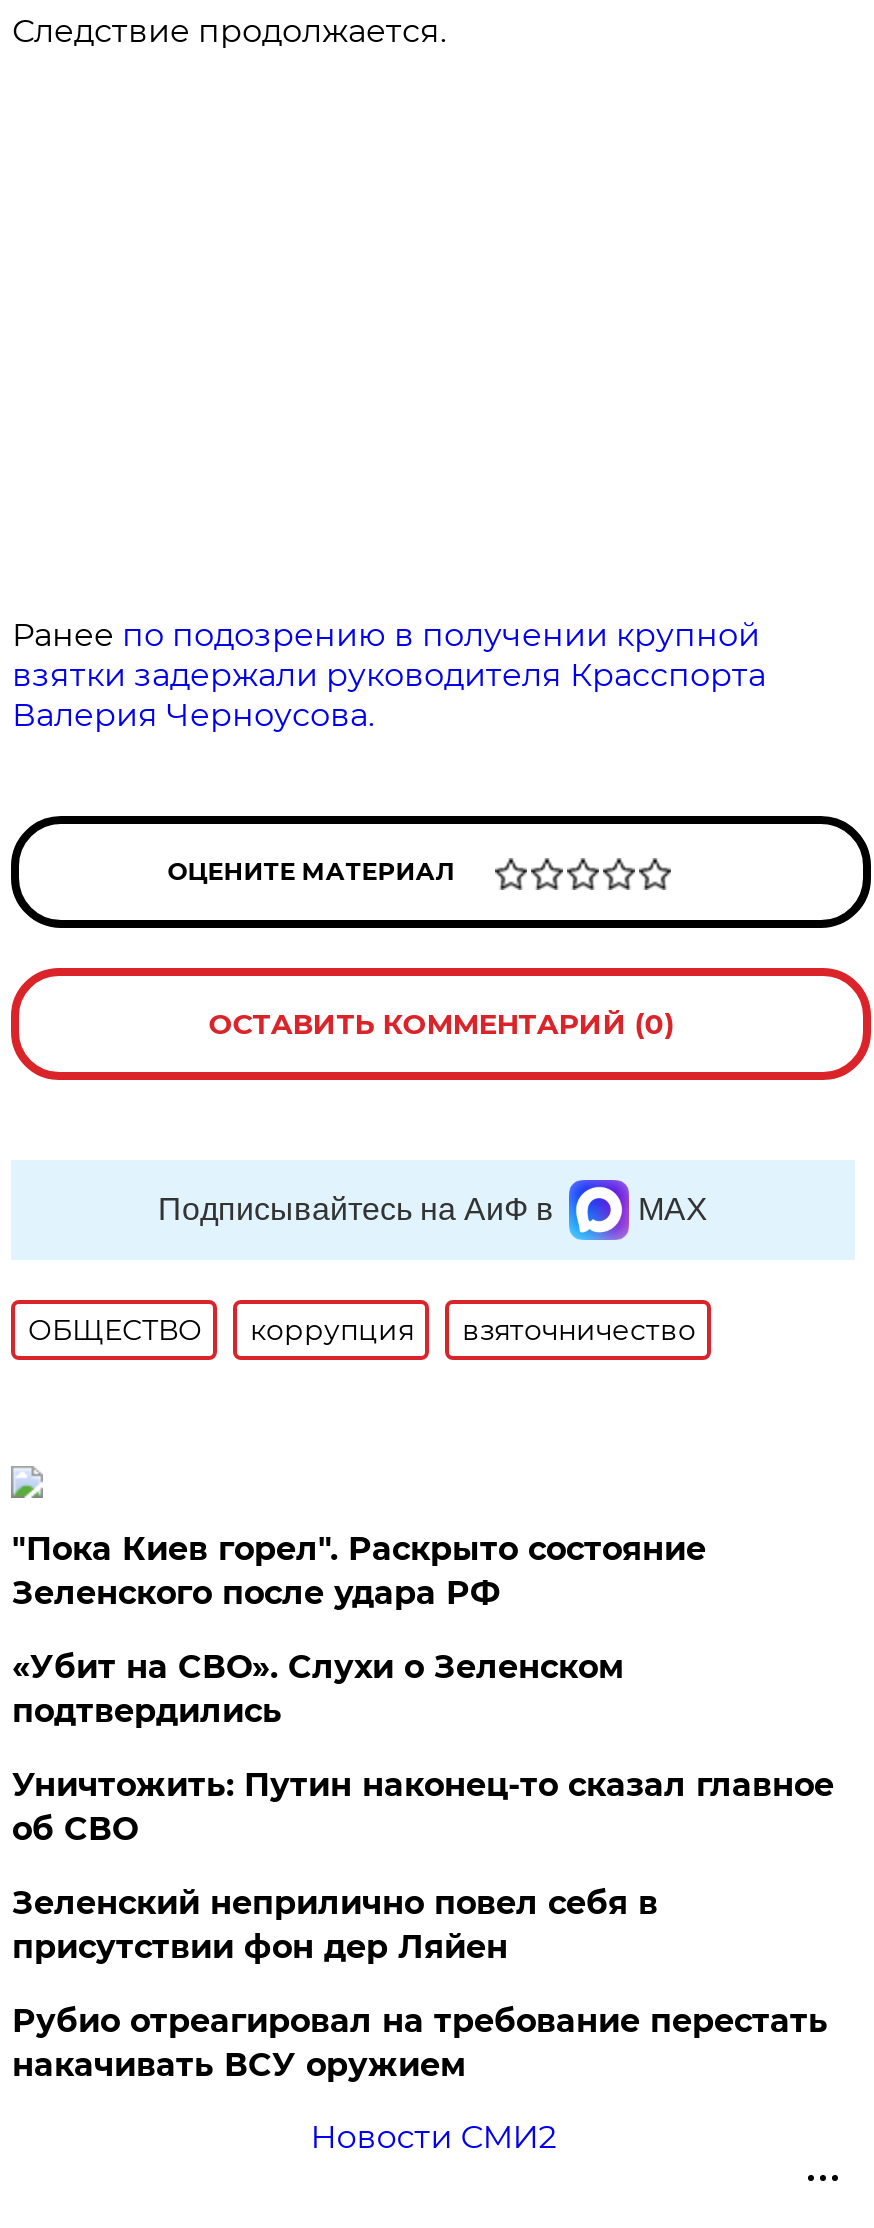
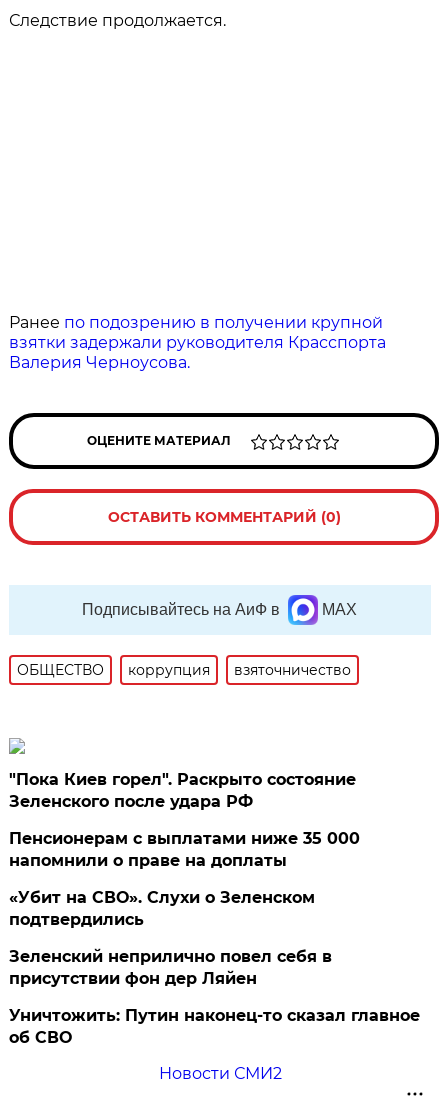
none -> [9,829,360,870] Пенсионерам с выплатами ниже 35 000 | напомнили о праве на доплаты
moved [12,1648,624,1730] -> [9,888,315,929]: «Убит на СВО». Слухи о Зеленском | подтвердились
moved [12,1766,834,1848] -> [9,1006,420,1047]: Уничтожить: Путин наконец-то сказал главное | об СВО
[12,2002,828,2084] Рубио отреагировал на требование перестать | накачивать ВСУ оружием -> none

